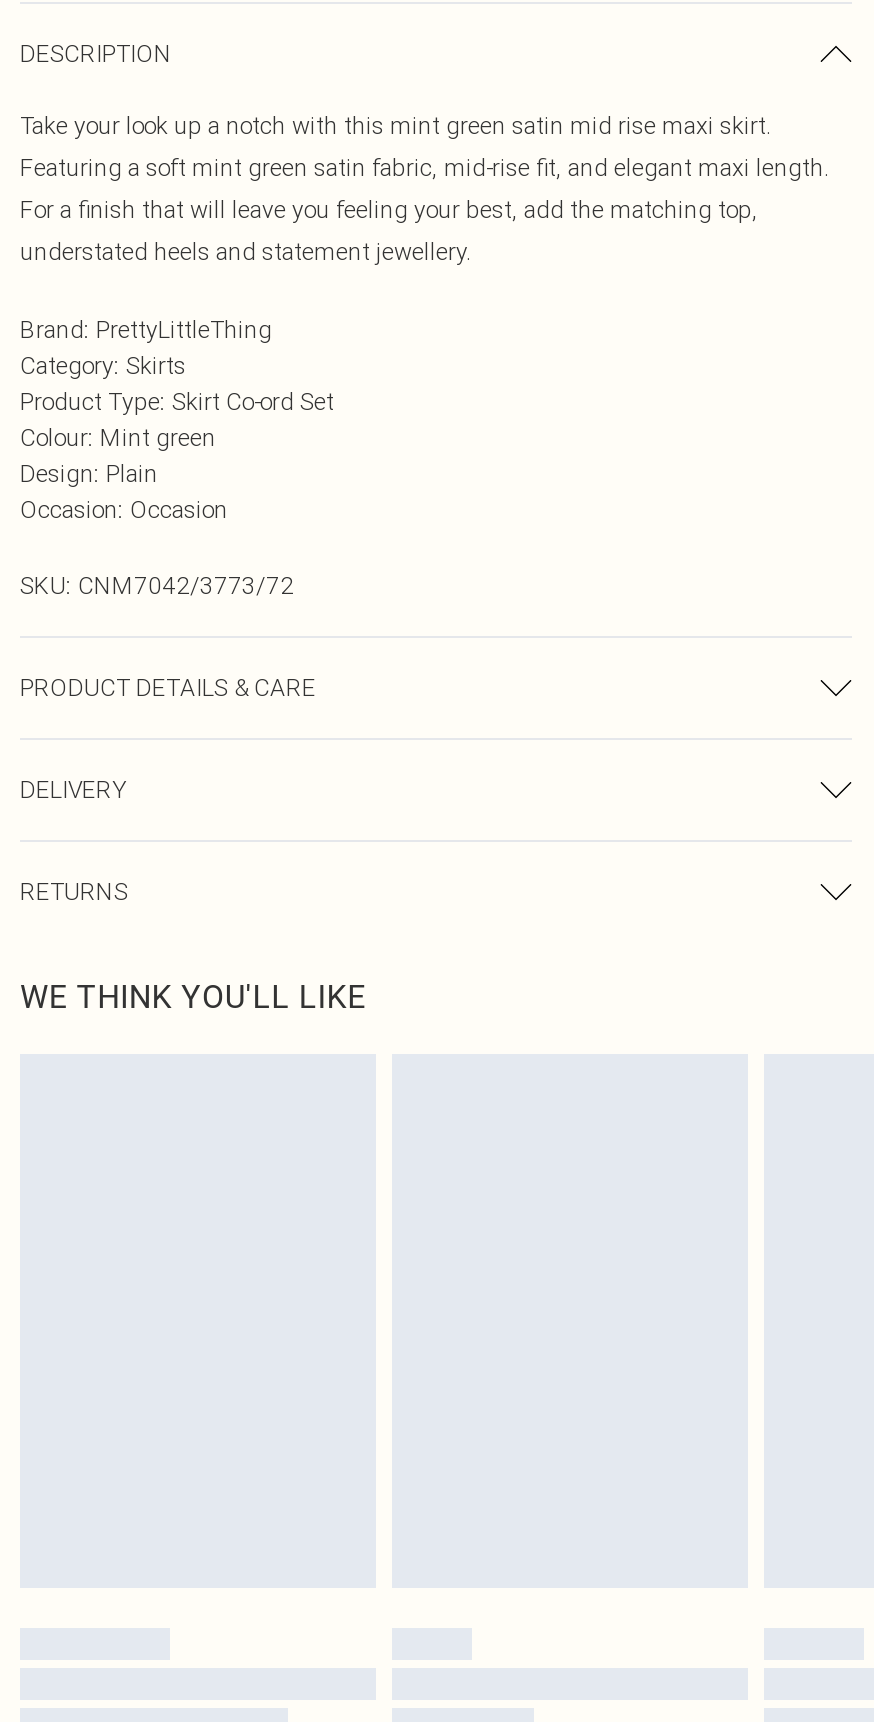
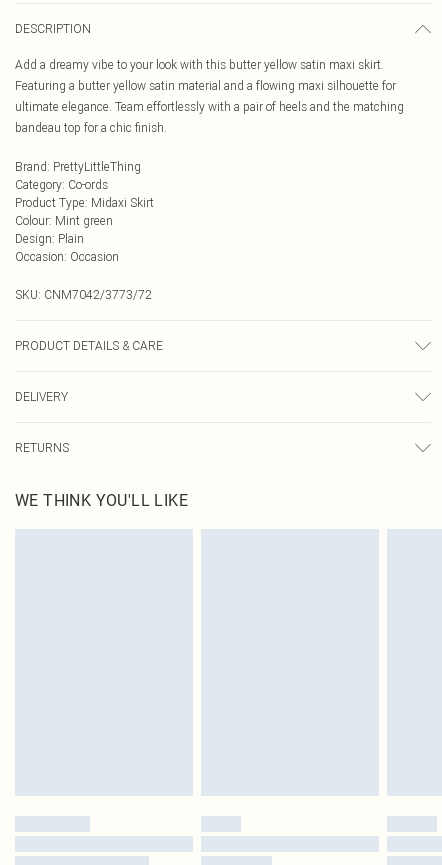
[20,110,830,266] Take your look up a notch with this mint green satin mid rise maxi skirt. | Featuring a soft mint green satin fabric, mid-rise fit, and elegant maxi length. | For a finish that will leave you feeling your best, add the matching top, | understated heels and statement jewellery. -> [15,57,404,135] Add a dreamy vibe to your look with this butter yellow satin maxi skirt. | Featuring a butter yellow satin material and a flowing maxi silhouette for | ultimate elegance. Team effortlessly with a pair of heels and the matching | bandeau top for a chic finish.
[20,350,334,416] Category: Skirts | Product Type: Skirt Co-ord Set -> [15,177,154,210] Category: Co-ords | Product Type: Midaxi Skirt

